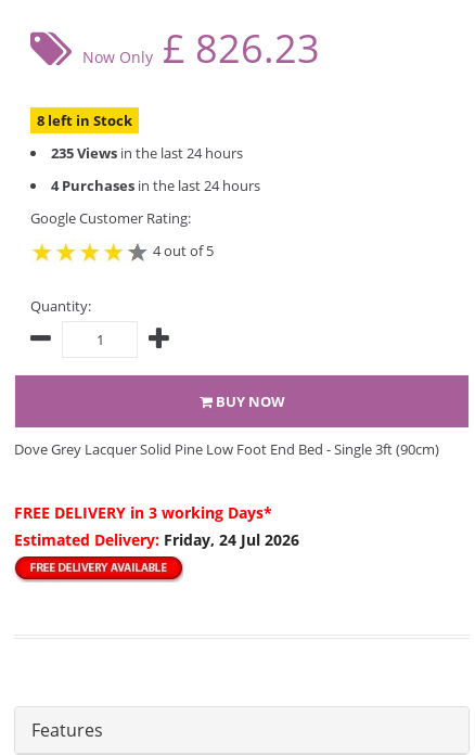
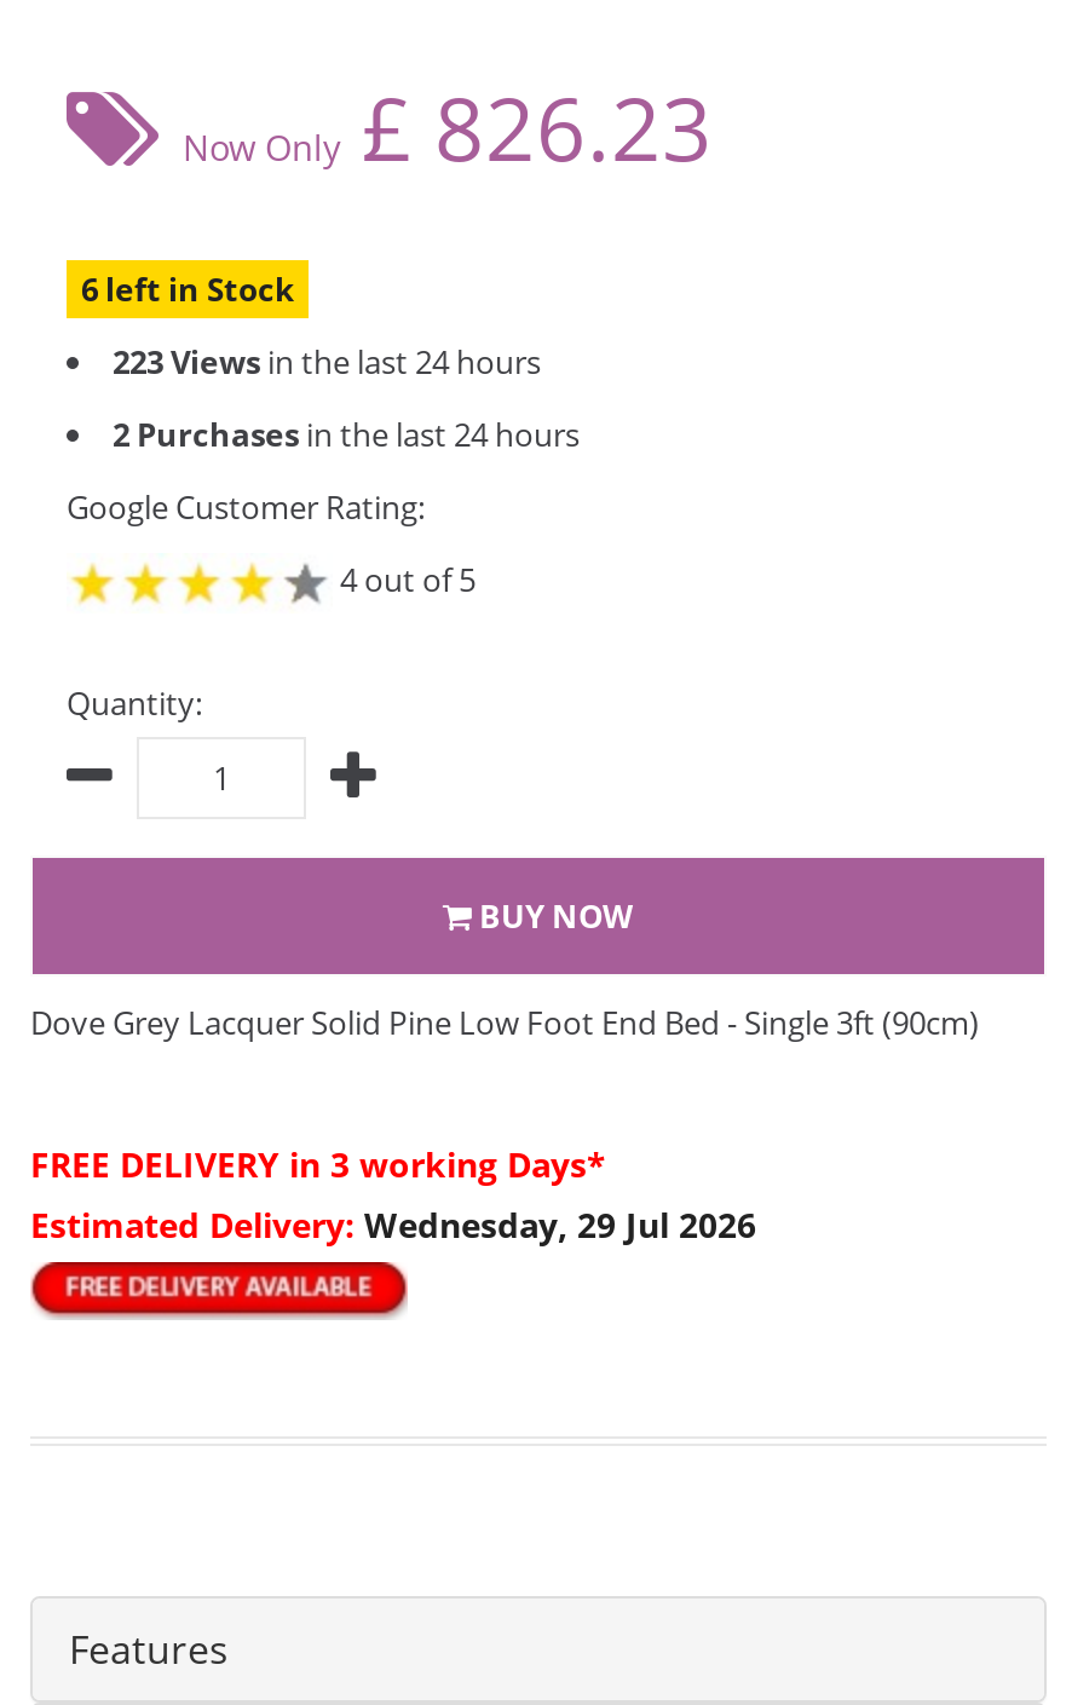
[37,111,132,130] 8 left in Stock -> [81,268,294,311] 6 left in Stock
[51,143,243,163] 235 Views in the last 24 hours -> [113,340,541,384] 223 Views in the last 24 hours
[51,176,260,195] 4 Purchases in the last 24 hours -> [113,413,580,456] 2 Purchases in the last 24 hours
[14,529,299,550] Estimated Delivery: Friday, 24 Jul 2026 -> [30,1202,756,1248] Estimated Delivery: Wednesday, 29 Jul 2026

